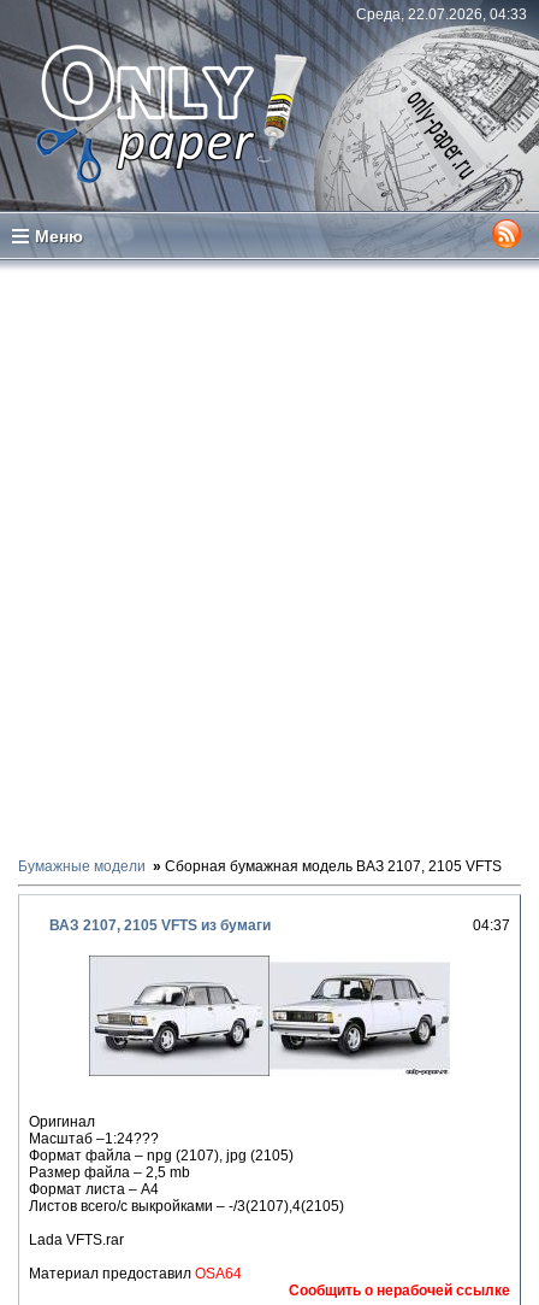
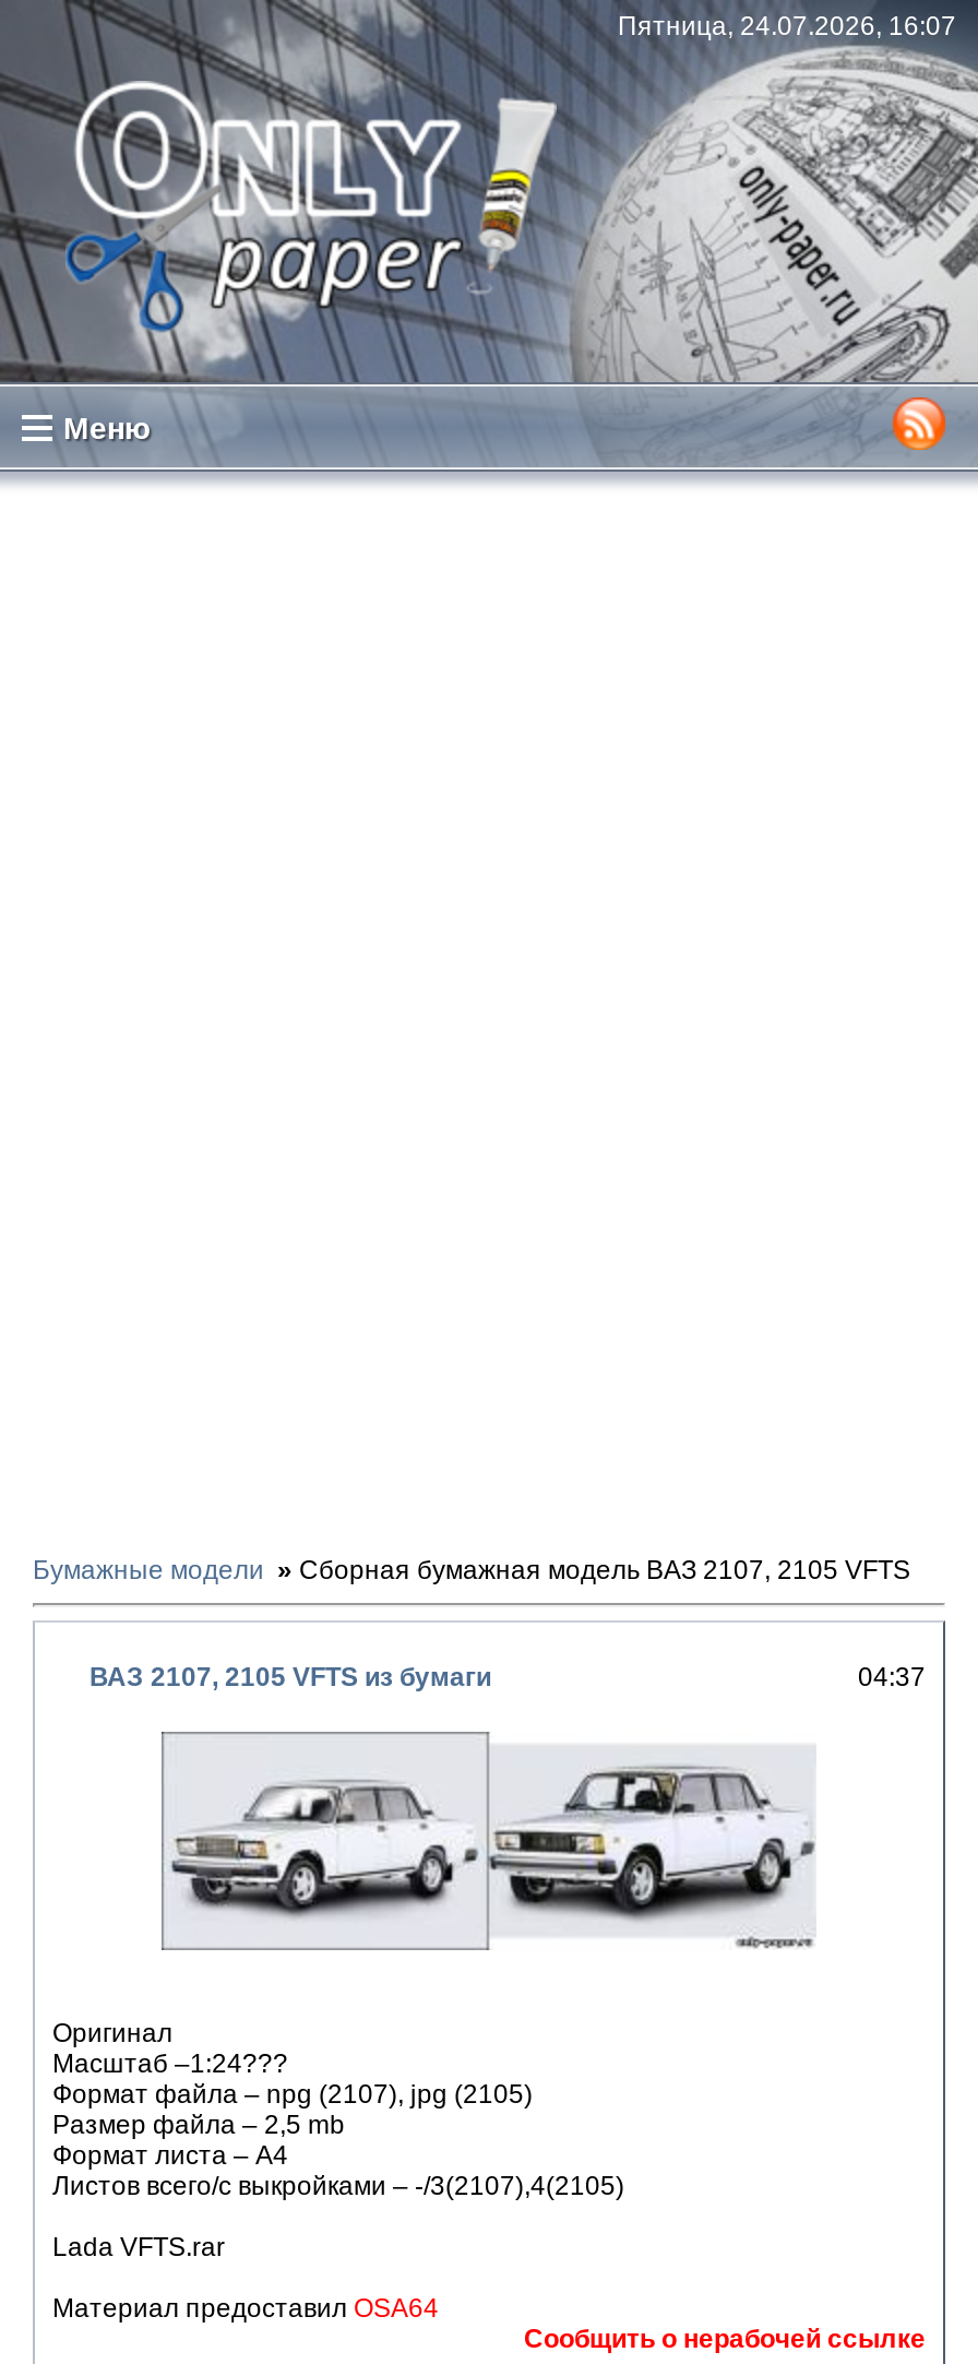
[356,6,527,23] Среда, 22.07.2026, 04:33 -> [618,11,956,41] Пятница, 24.07.2026, 16:07

